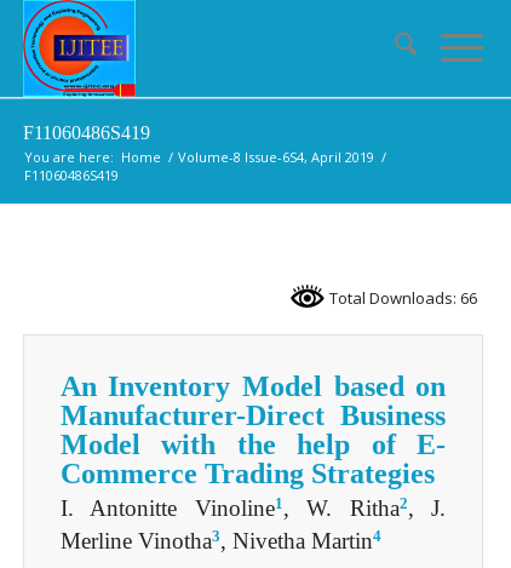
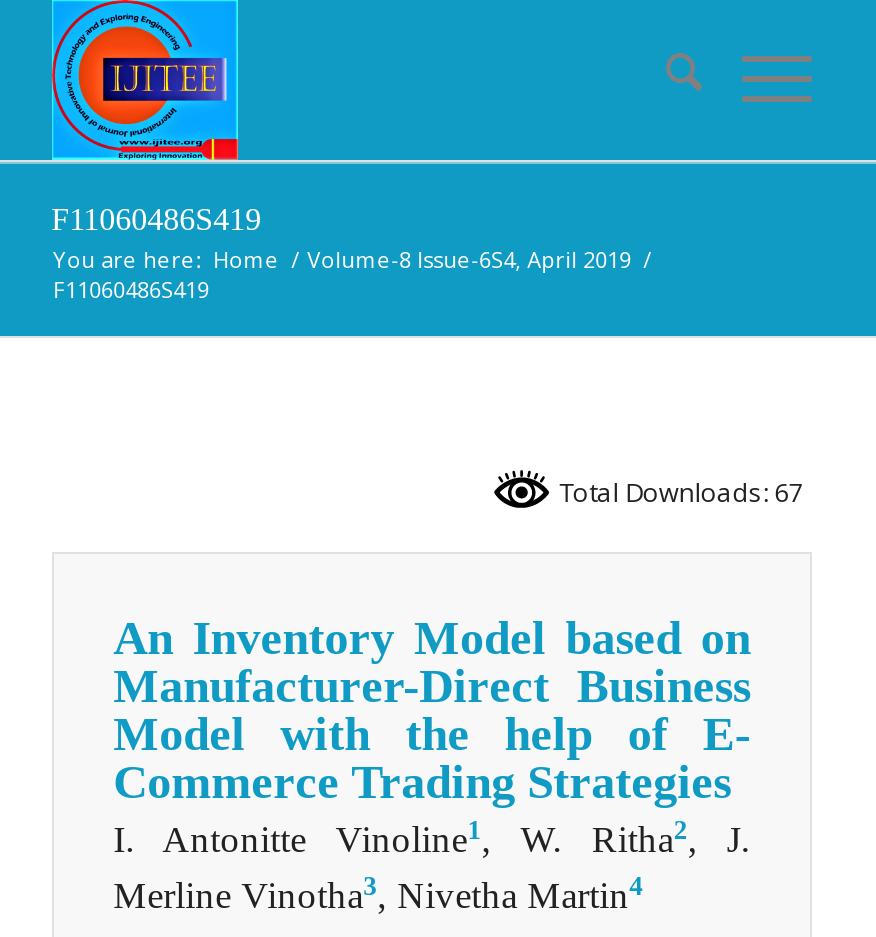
[326,287,478,309] Total Downloads: 66 -> [553,474,803,510] Total Downloads: 67

